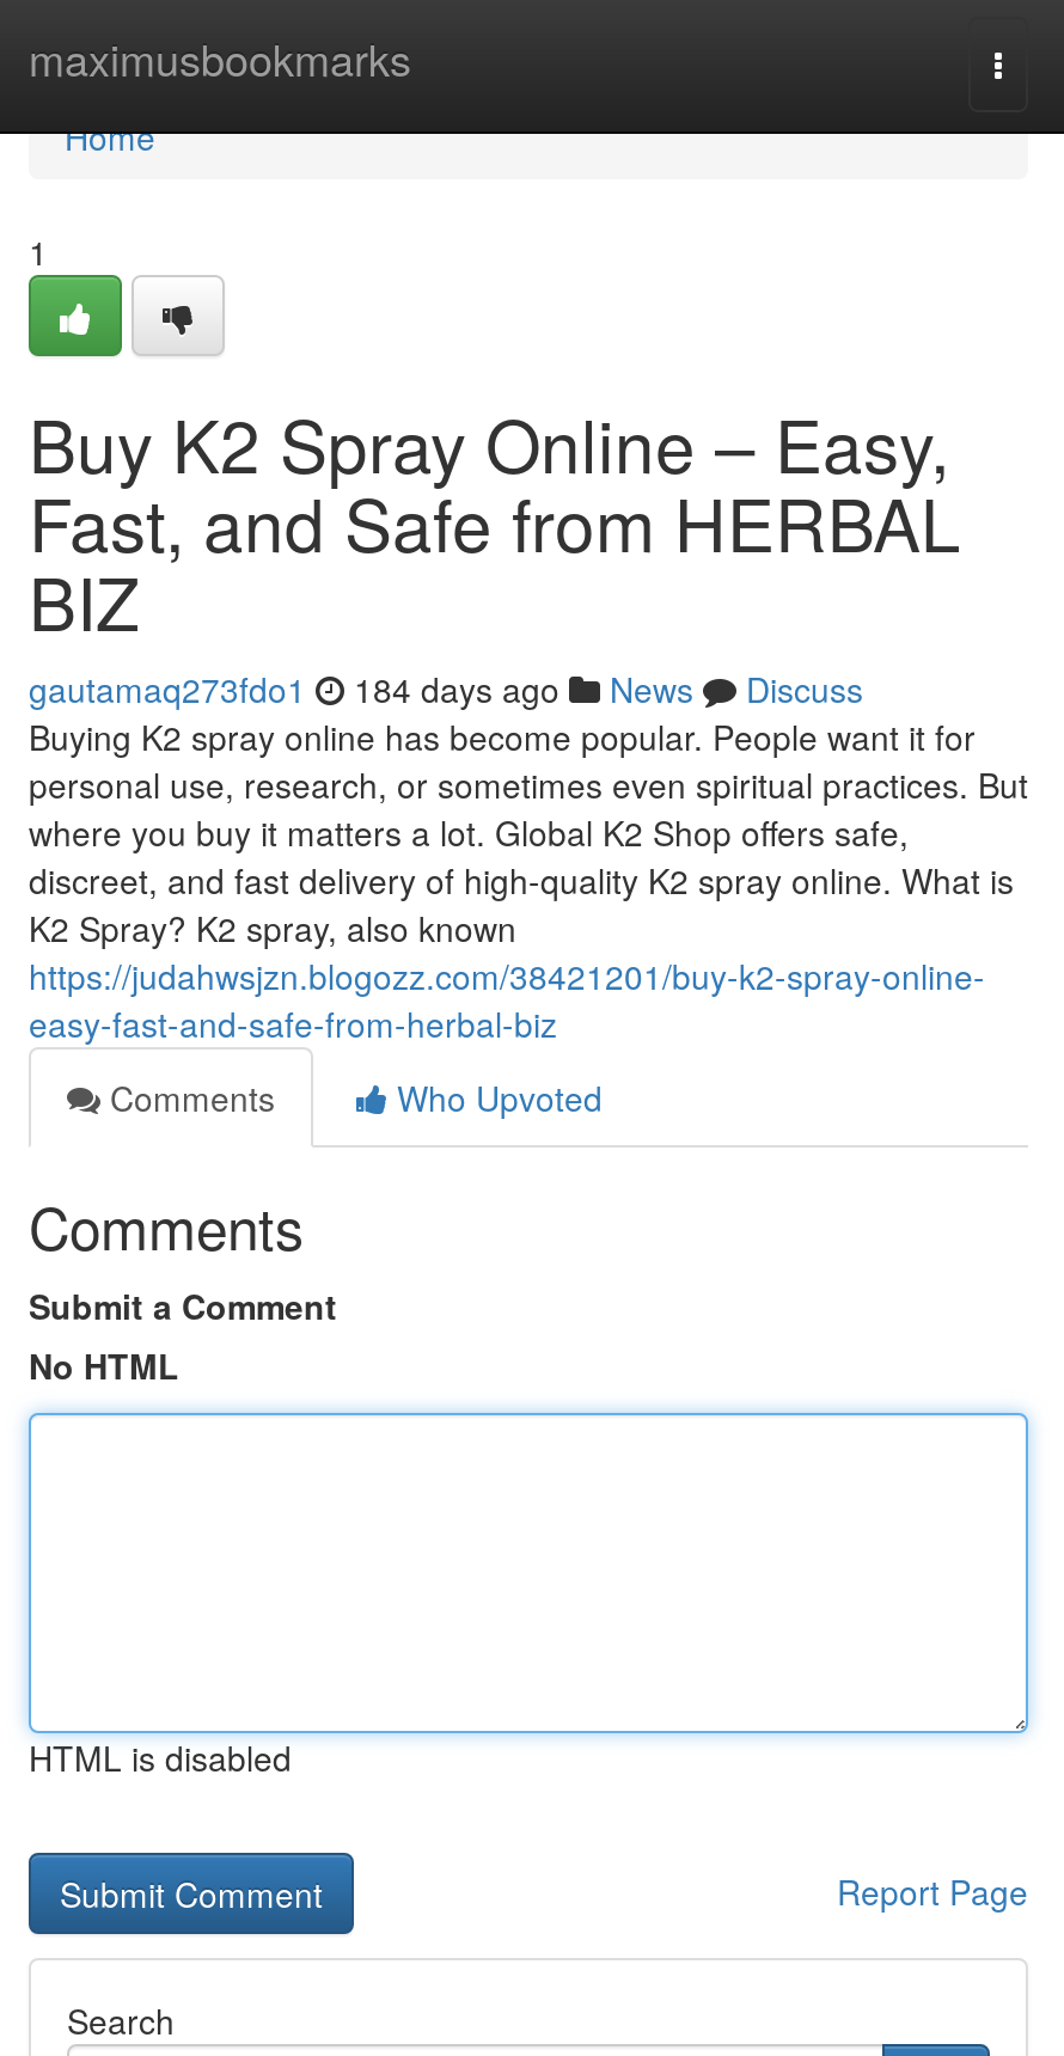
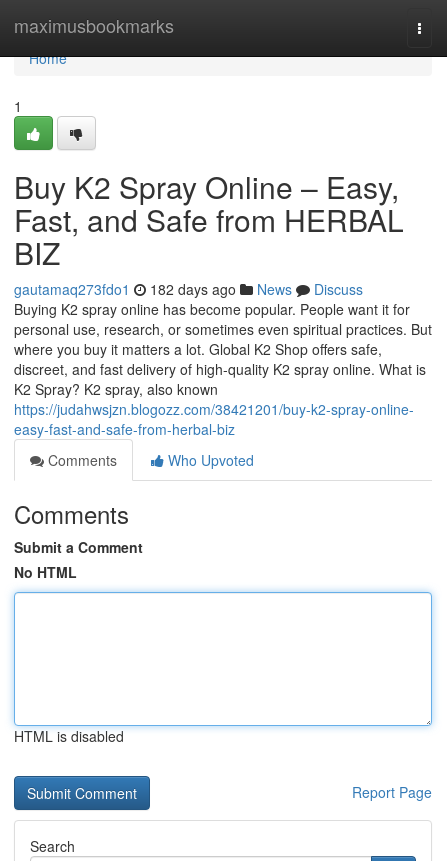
[29,665,863,712] gautamaq273fdo1 184 days ago News Discuss -> [14,279,363,299] gautamaq273fdo1 182 days ago News Discuss

